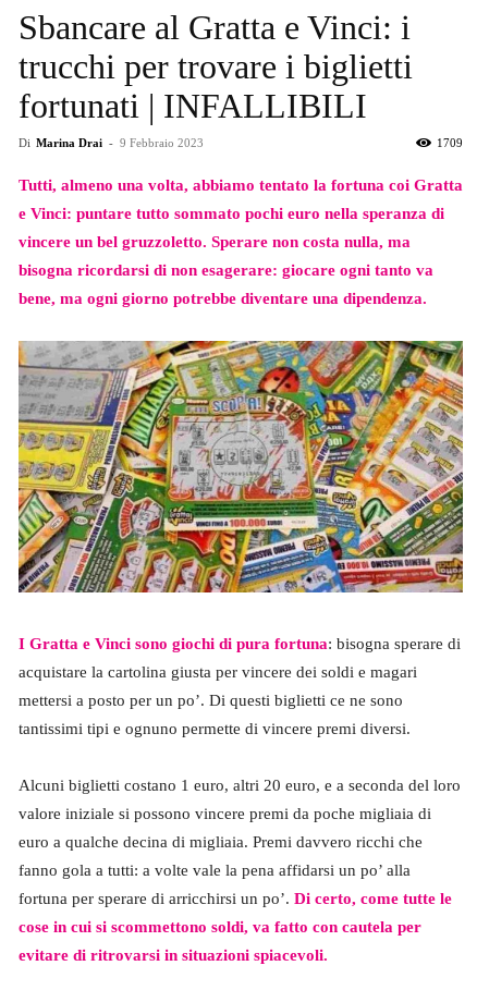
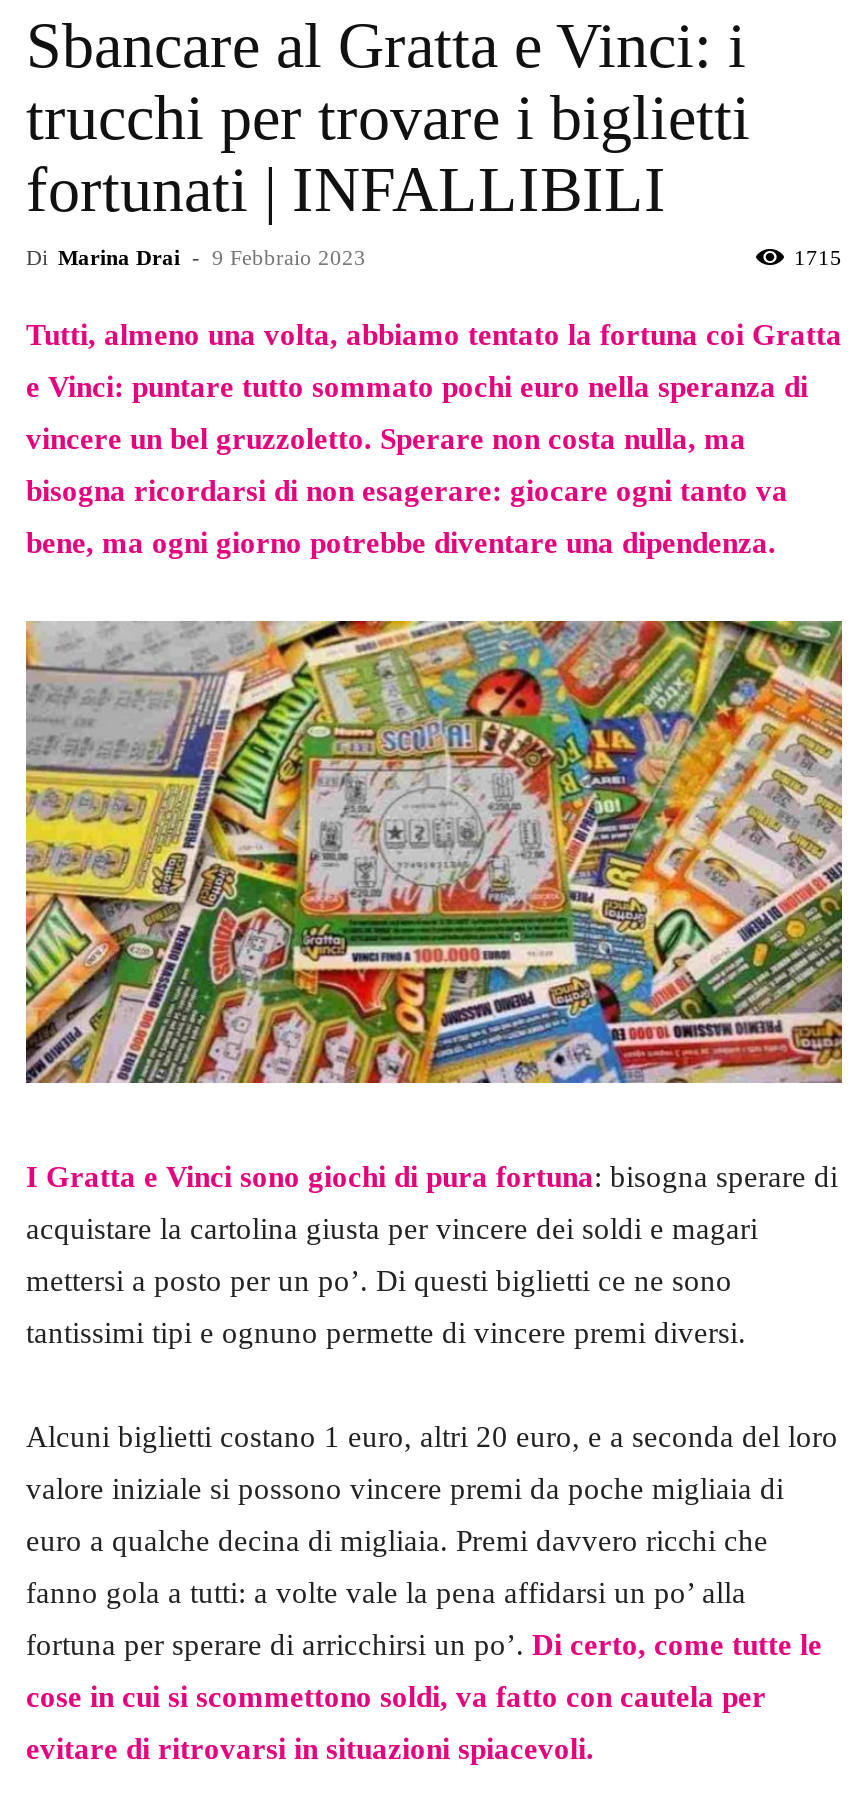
[437,136,463,149] 1709 -> [794,245,842,269] 1715

